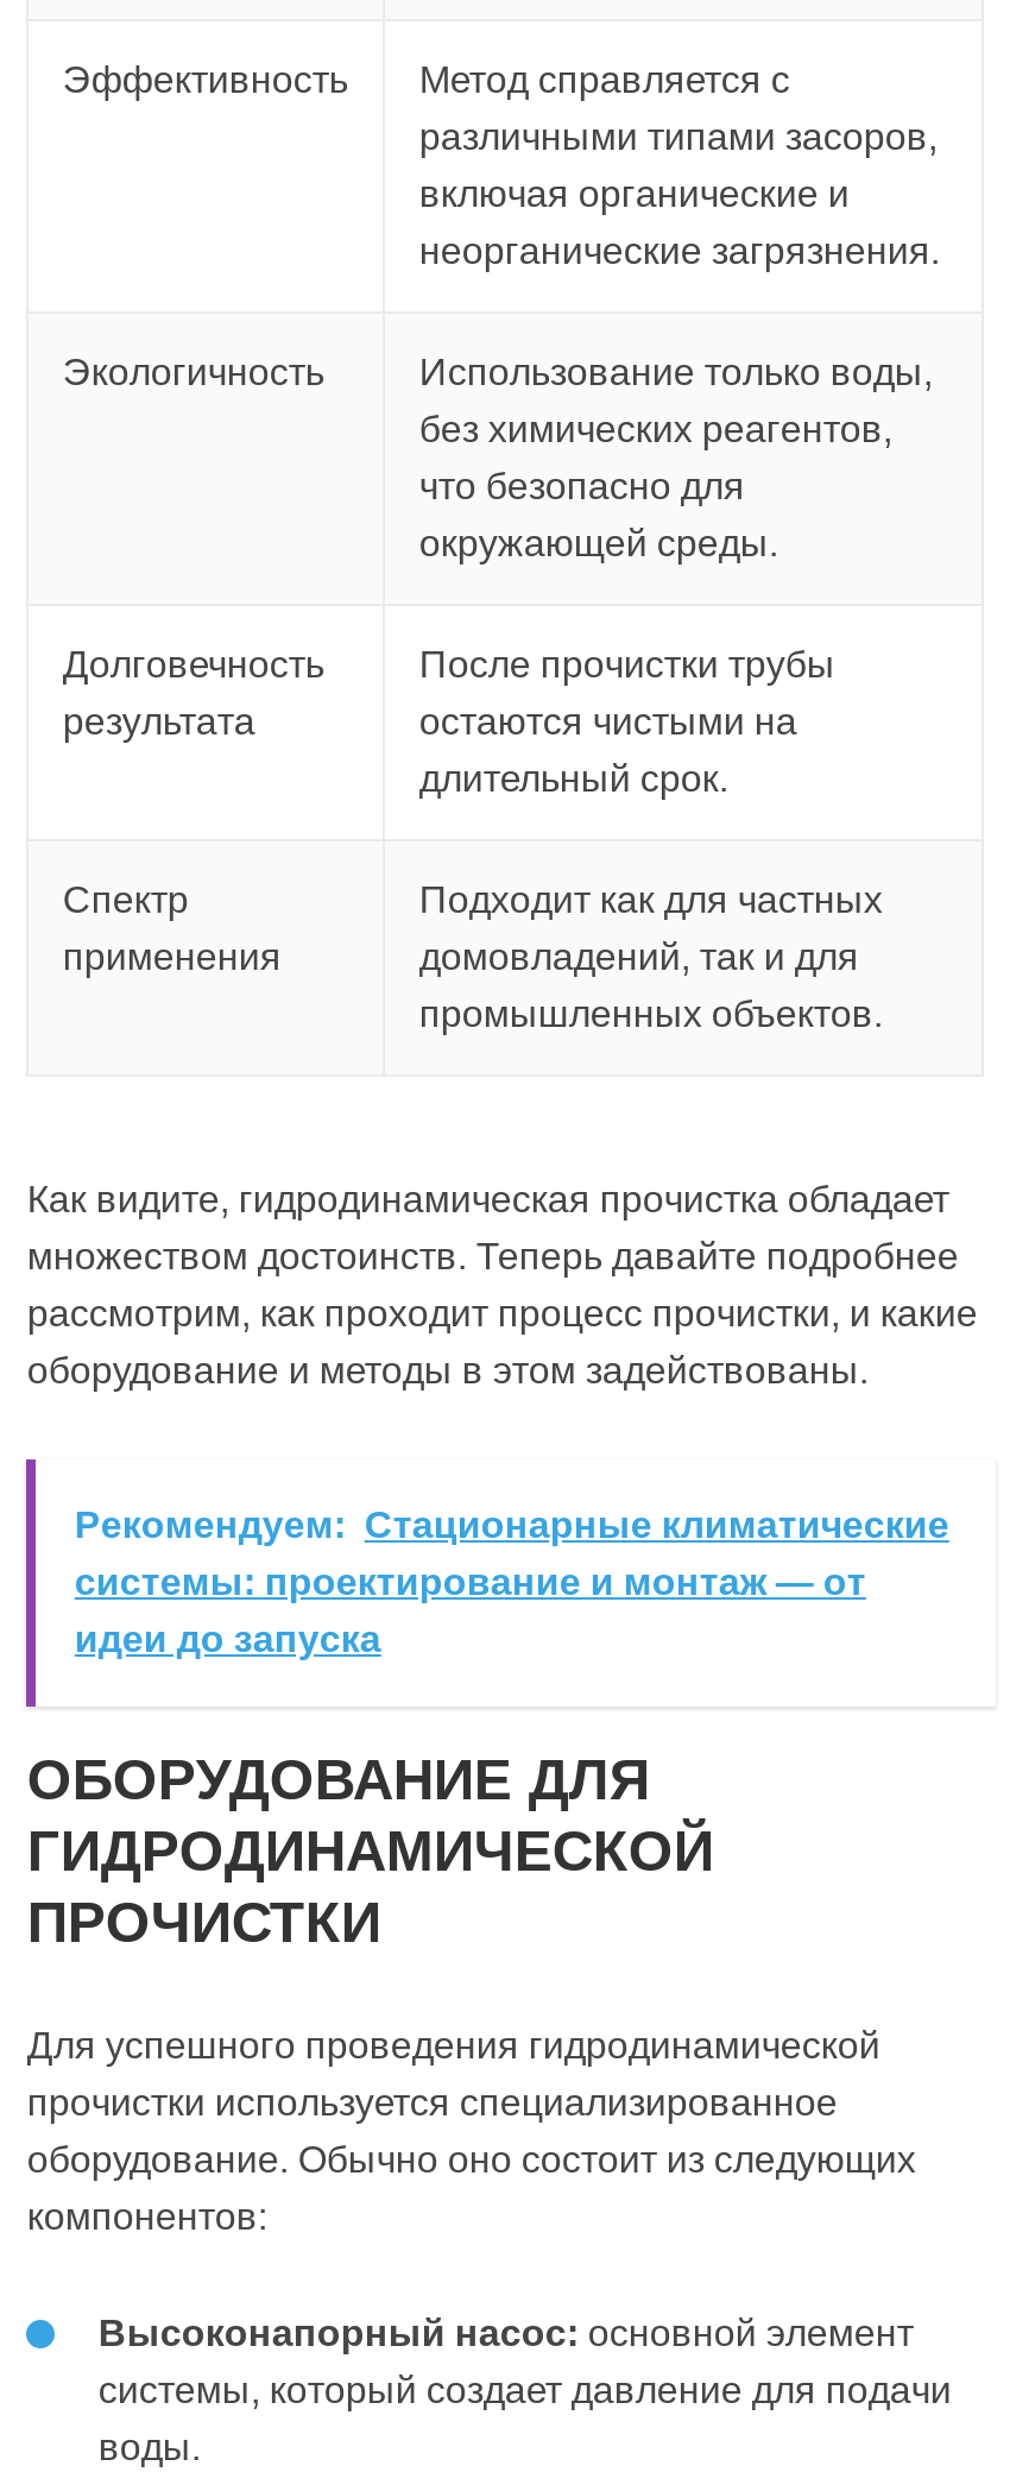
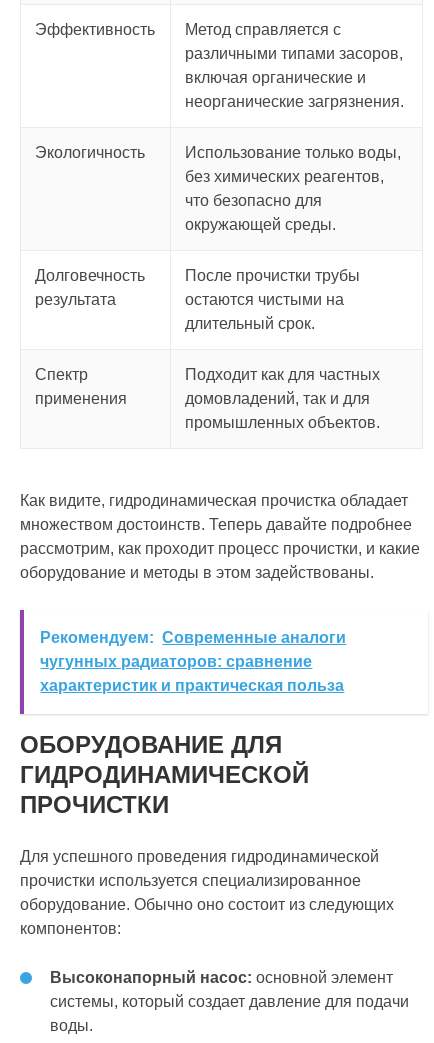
[75,1505,949,1659] Рекомендуем: Стационарные климатические | системы: проектирование и монтаж — от | идеи до запуска -> [40,629,346,694] Рекомендуем: Современные аналоги | чугунных радиаторов: сравнение | характеристик и практическая польза

